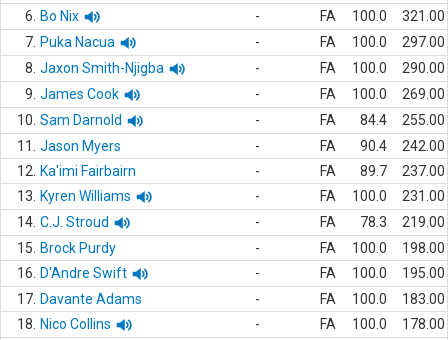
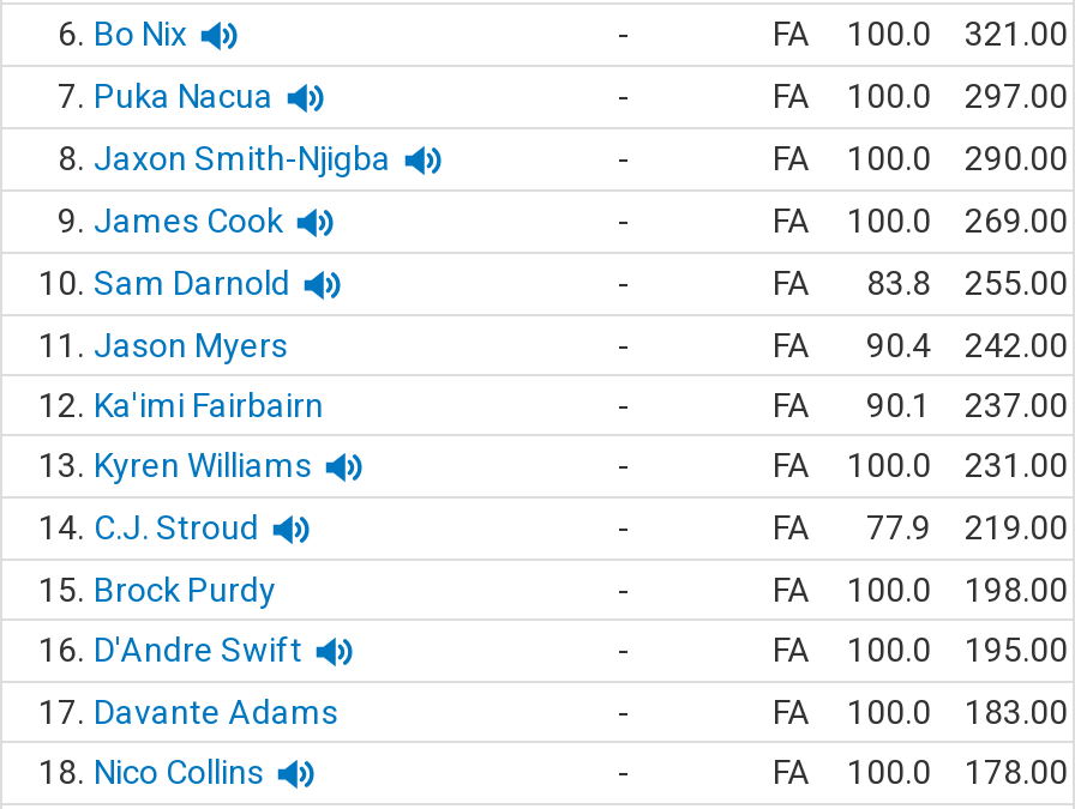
[320,112,445,128] FA 84.4 255.00 -> [773,264,1068,302] FA 83.8 255.00
[320,163,445,179] FA 89.7 237.00 -> [773,386,1068,424] FA 90.1 237.00
[320,214,445,230] FA 78.3 219.00 -> [773,508,1068,547] FA 77.9 219.00

